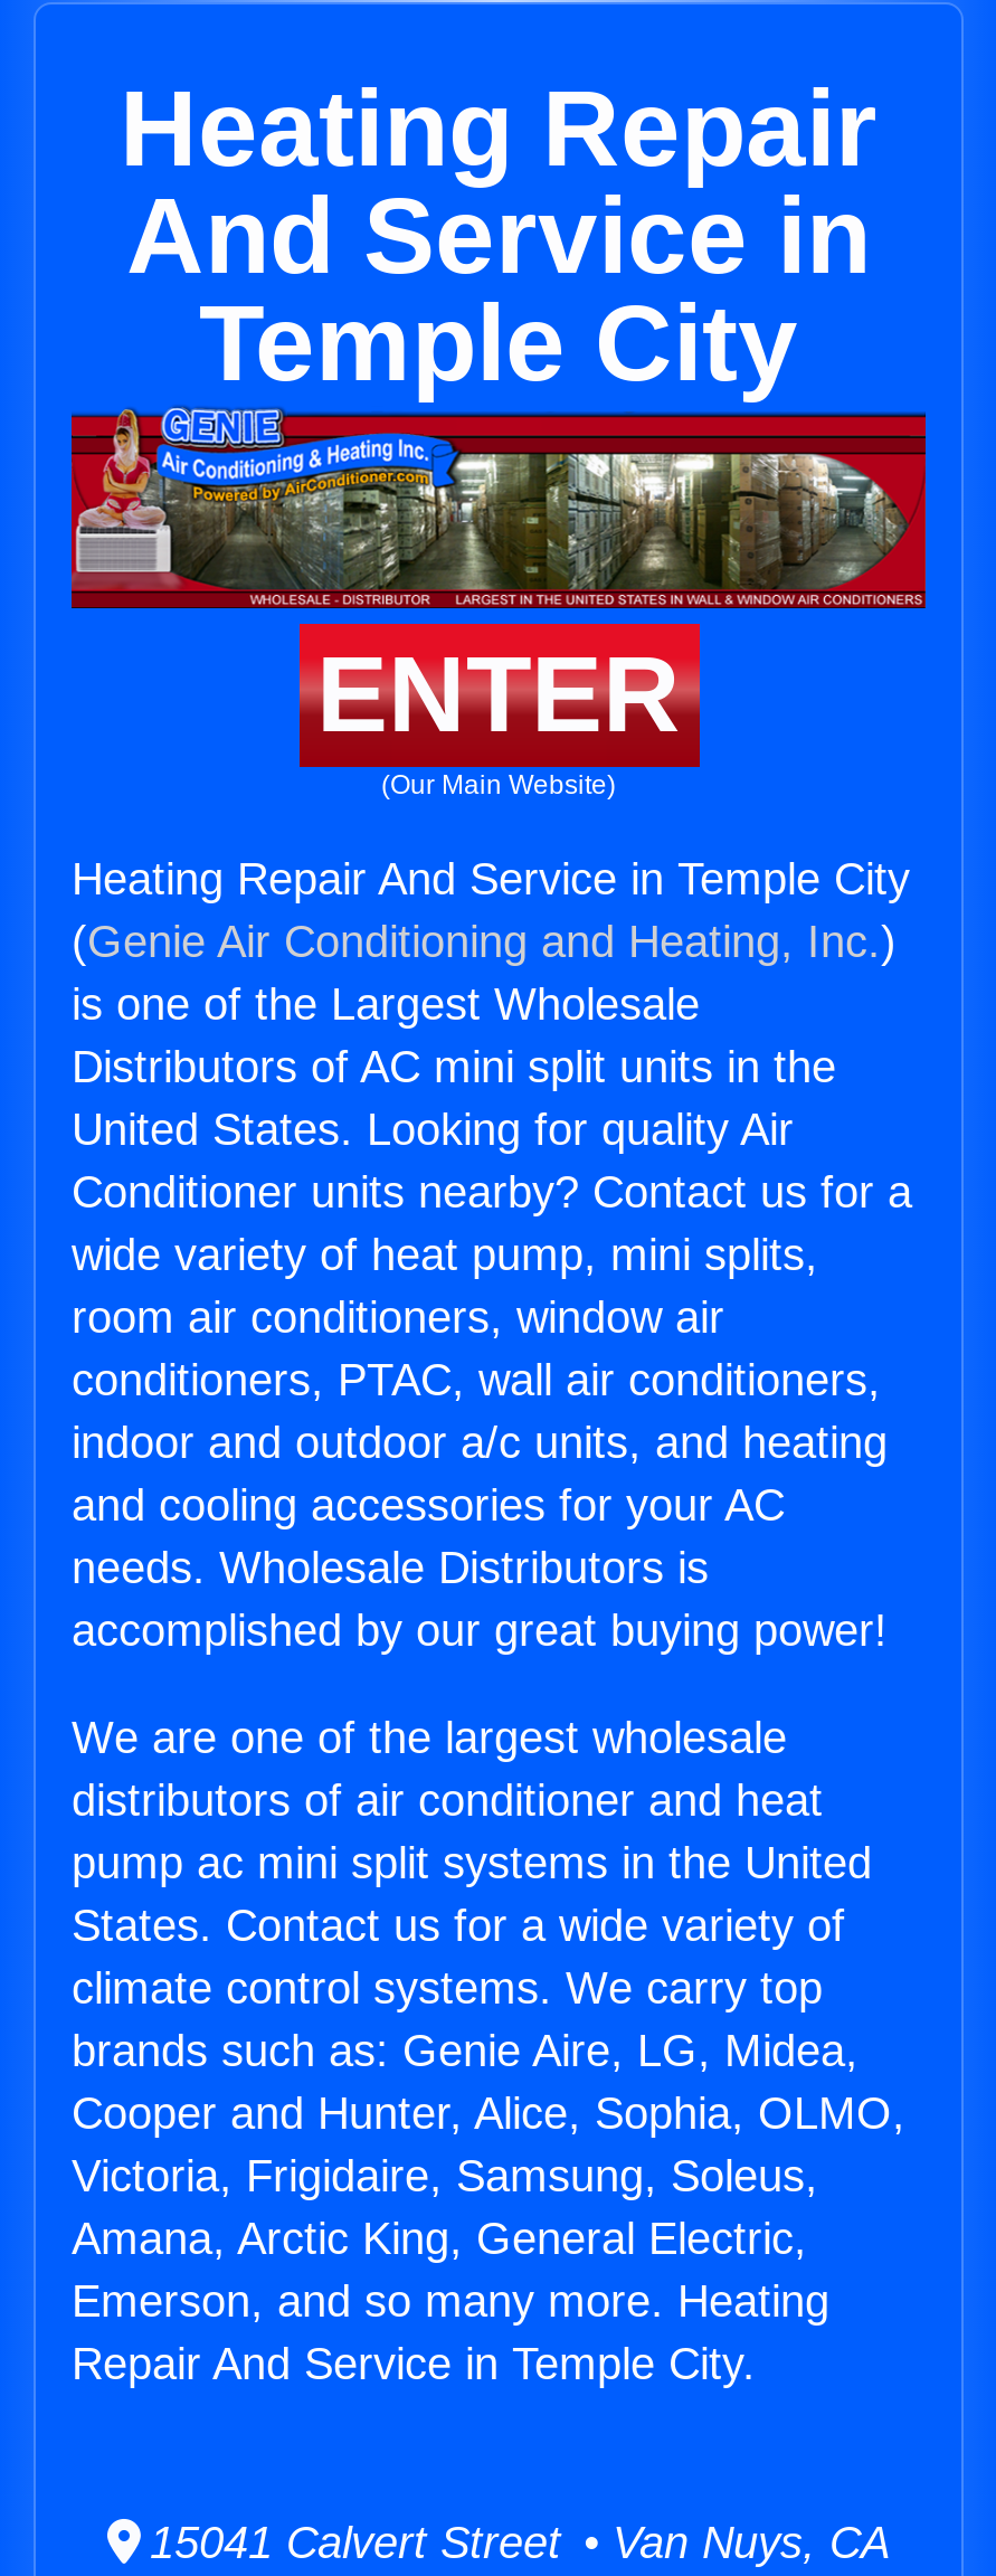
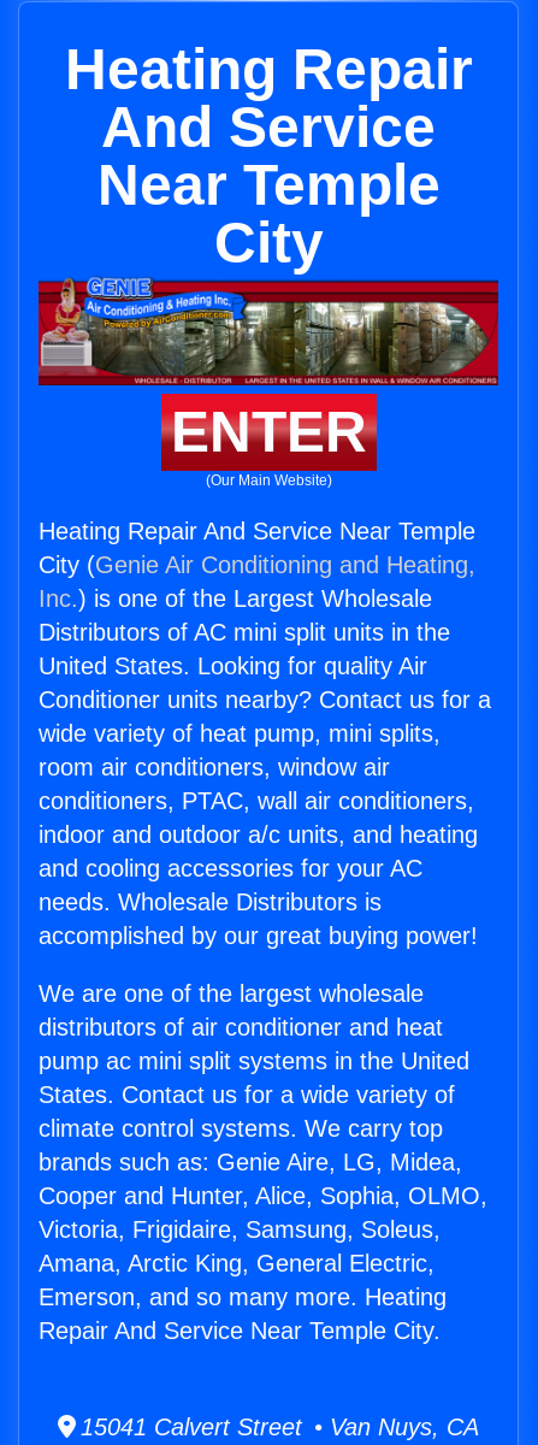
[126,177,871,402] And Service in | Temple City -> [97,95,440,275] And Service | Near Temple | City
[72,854,910,1029] Heating Repair And Service in Temple City | (Genie Air Conditioning and Heating, Inc.) | is one of the Largest Wholesale -> [39,518,475,612] Heating Repair And Service Near Temple | City (Genie Air Conditioning and Heating, | Inc.) is one of the Largest Wholesale
[72,2339,756,2388] Repair And Service in Temple City. -> [39,1317,441,1344] Repair And Service Near Temple City.

